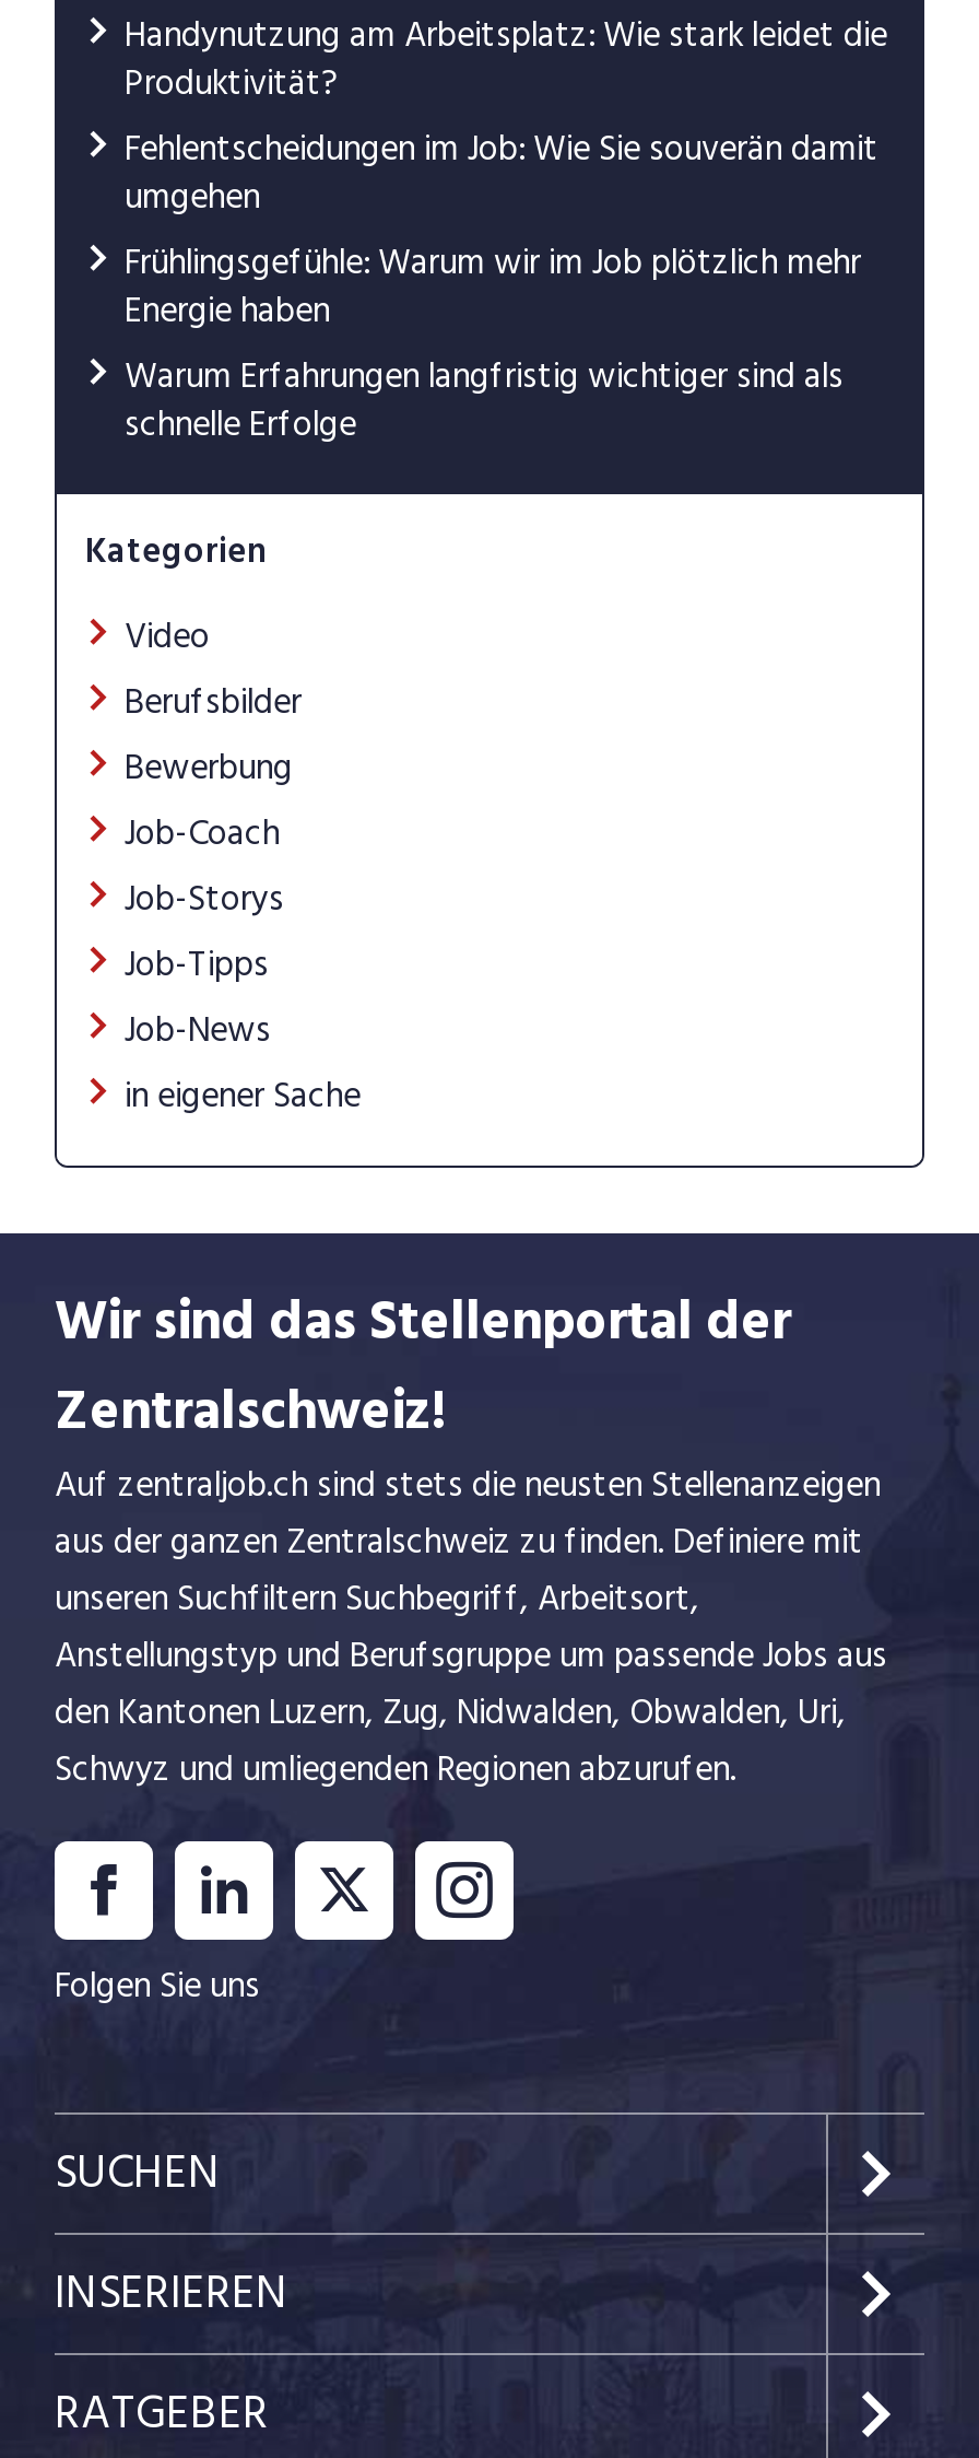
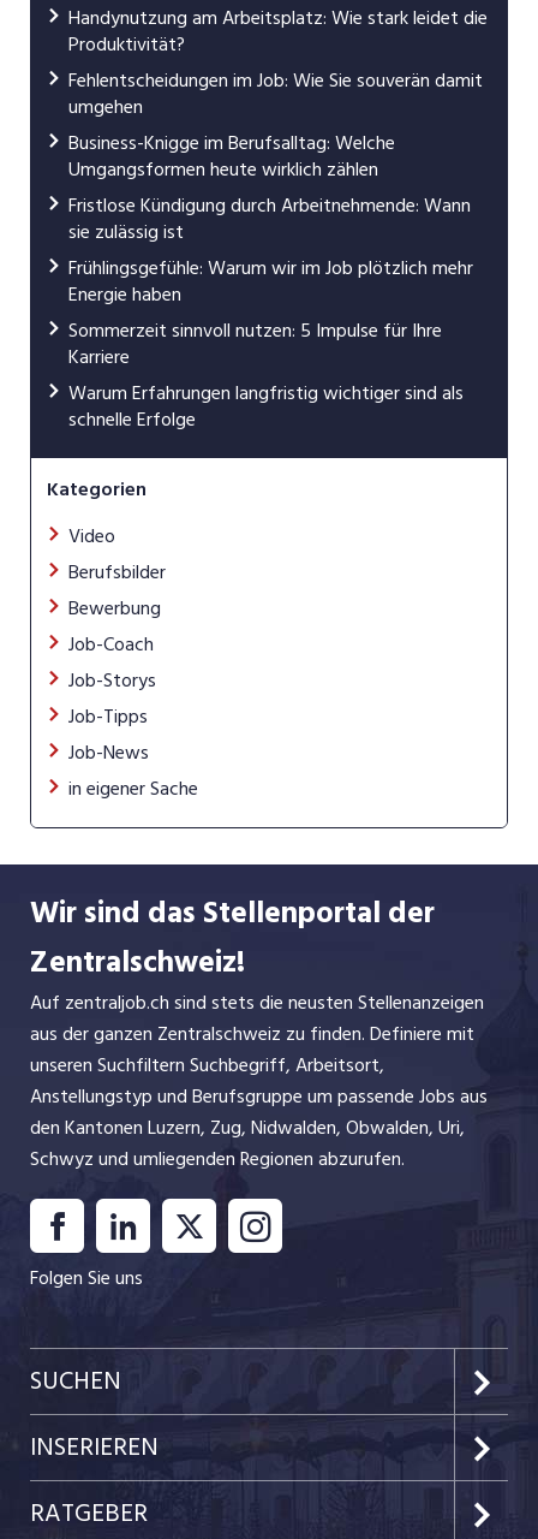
none -> [68,128,471,248] Business-Knigge im Berufsalltag: Welche | Umgangsformen heute wirklich zählen | Fristlose Kündigung durch Arbeitnehmende: Wann | sie zulässig ist
none -> [68,315,442,373] Sommerzeit sinnvoll nutzen: 5 Impulse für Ihre | Karriere

